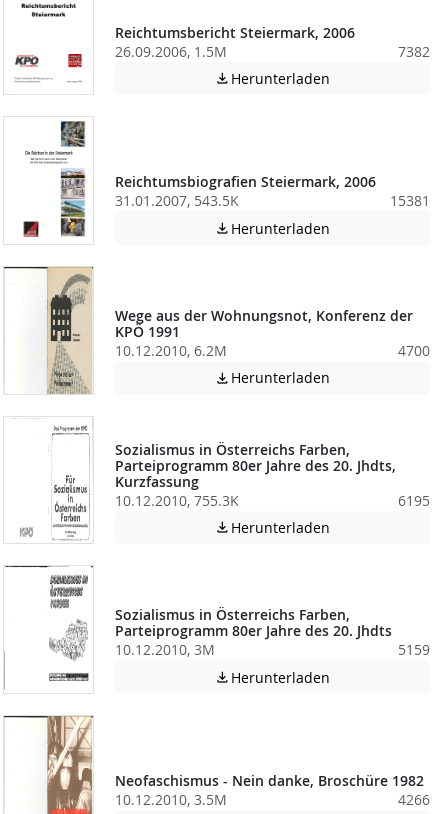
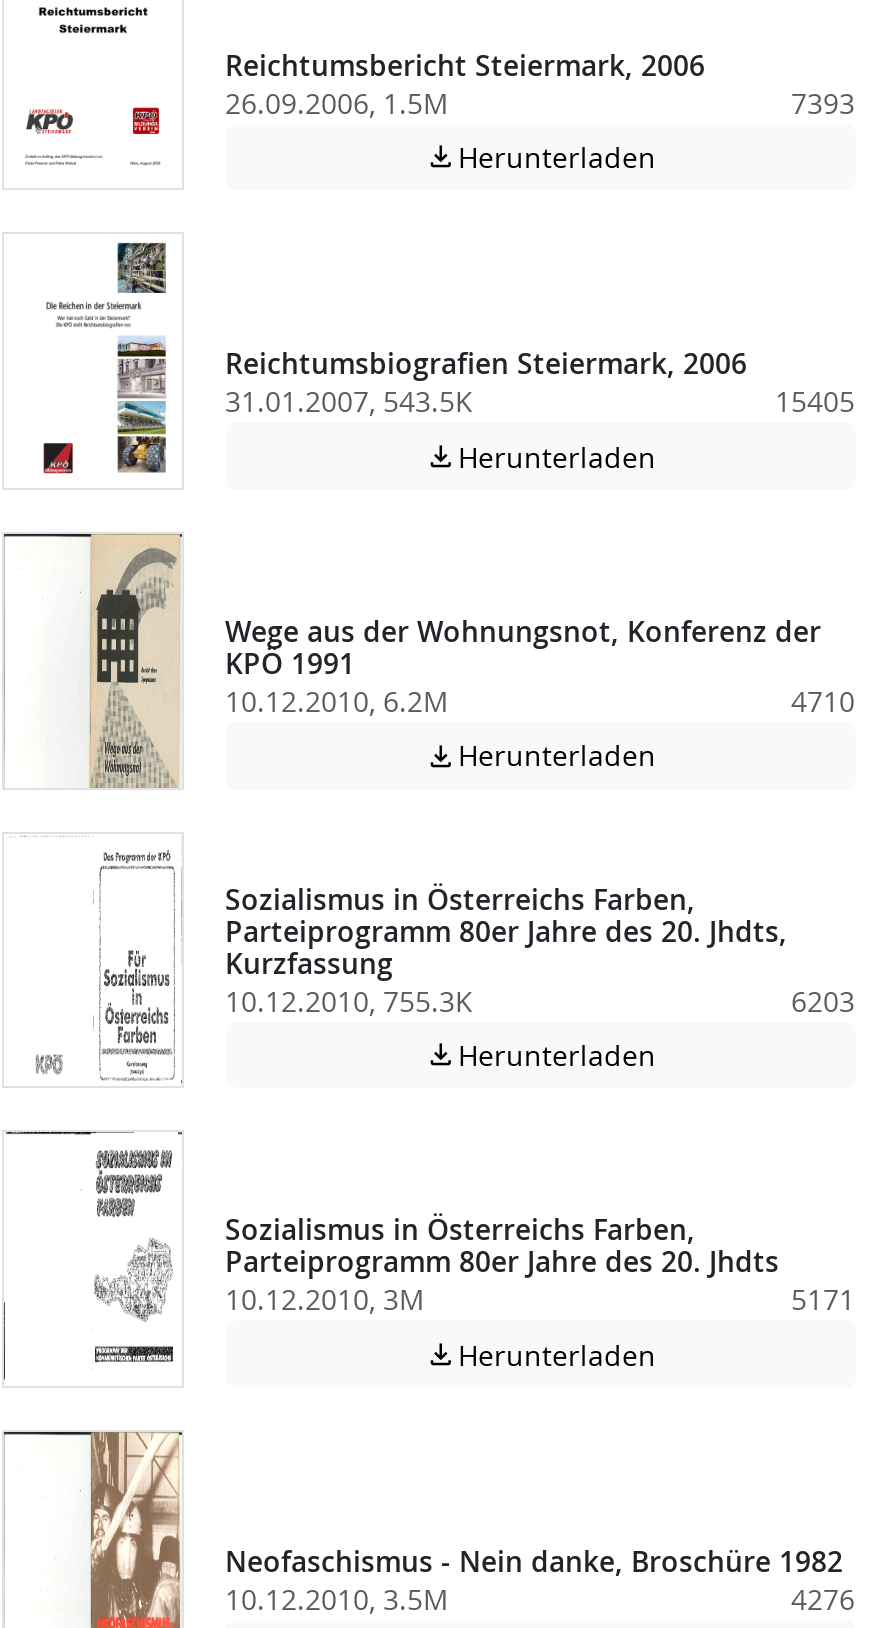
[397,42,429,61] 7382 -> [791,83,855,121] 7393
[389,191,429,210] 15381 -> [775,383,855,421] 15405
[397,341,429,360] 4700 -> [791,682,855,720] 4710
[397,491,429,510] 6195 -> [791,981,855,1019] 6203
[397,640,429,659] 5159 -> [791,1281,855,1319] 5171
[397,790,429,809] 4266 -> [791,1580,855,1618] 4276

